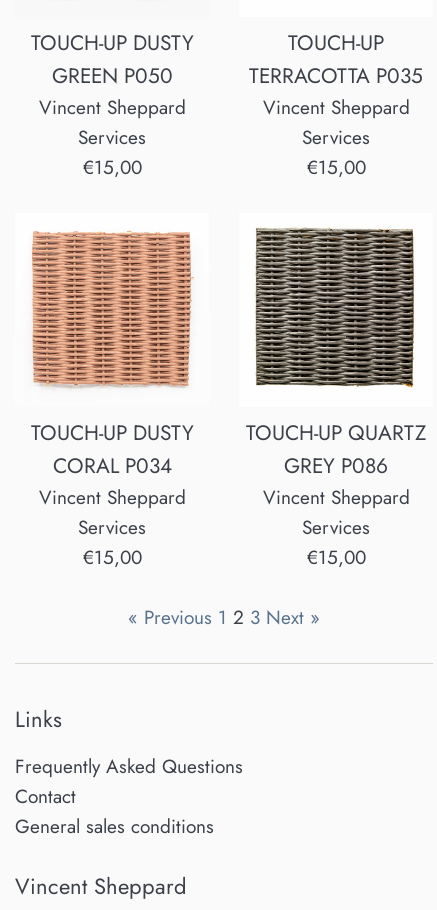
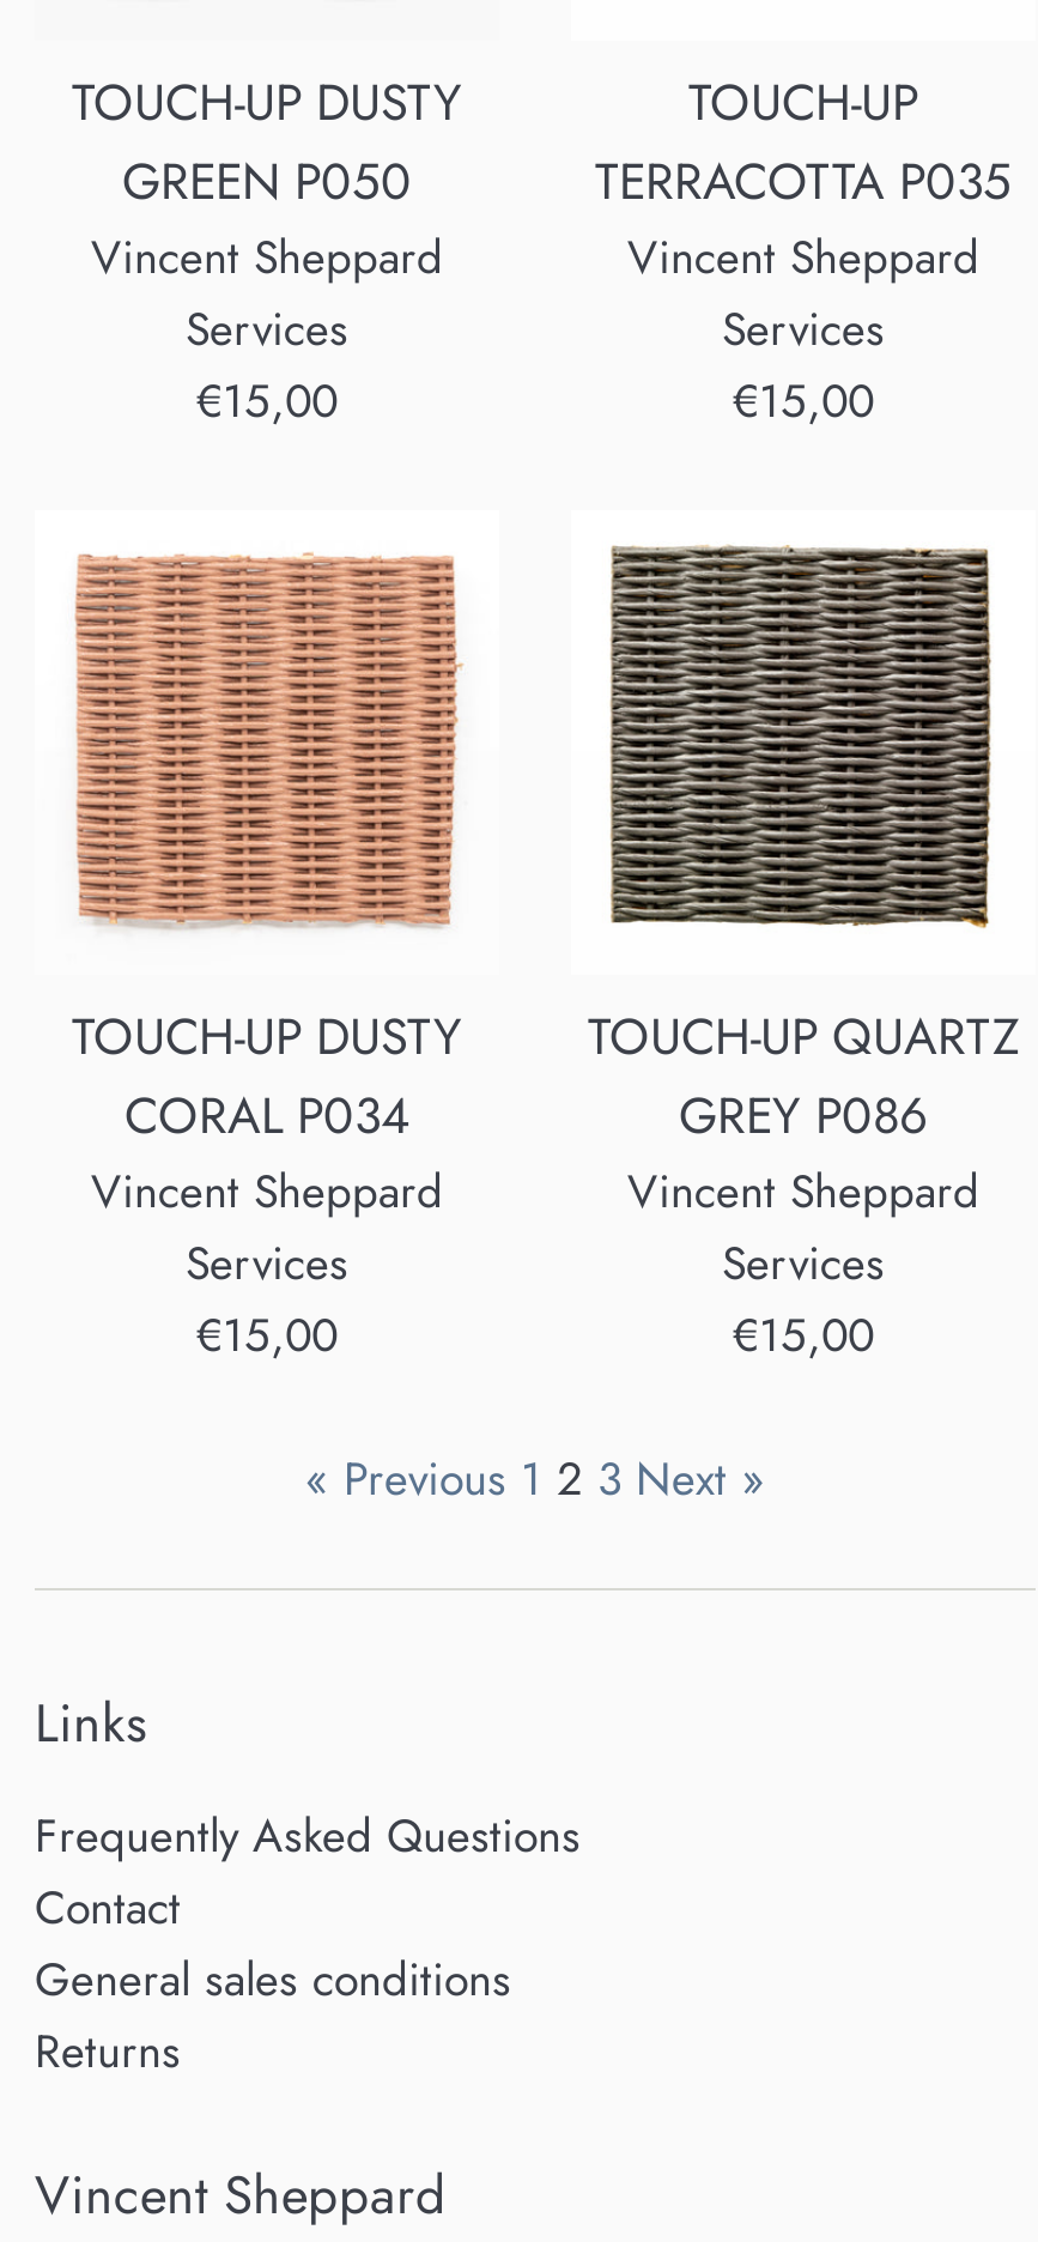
none -> [35,2018,181,2083] Returns

